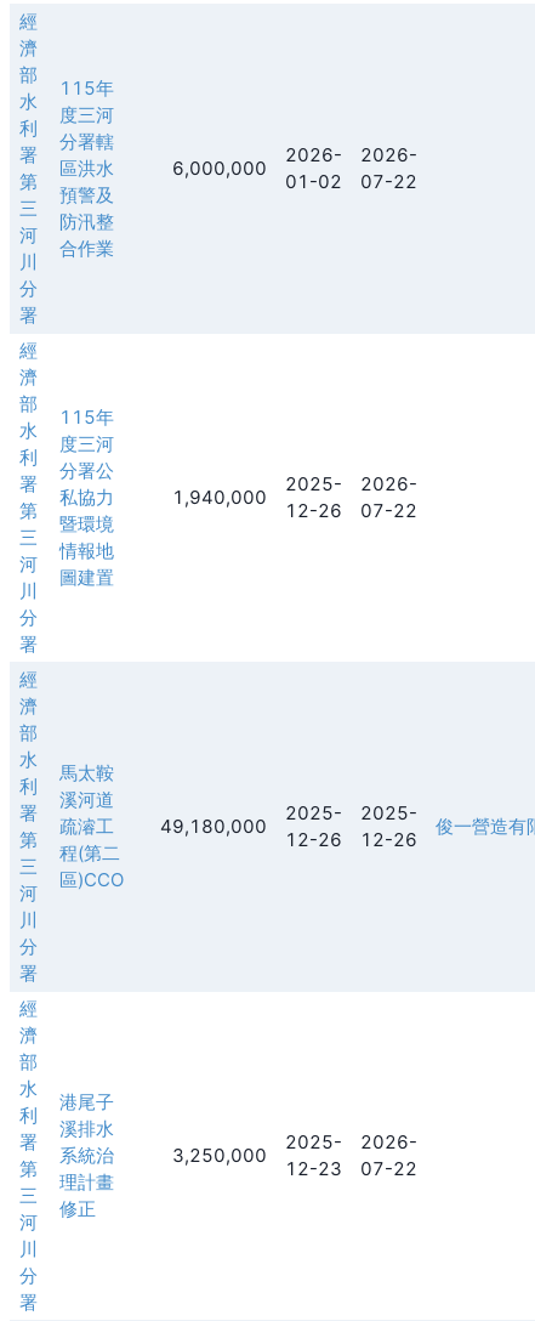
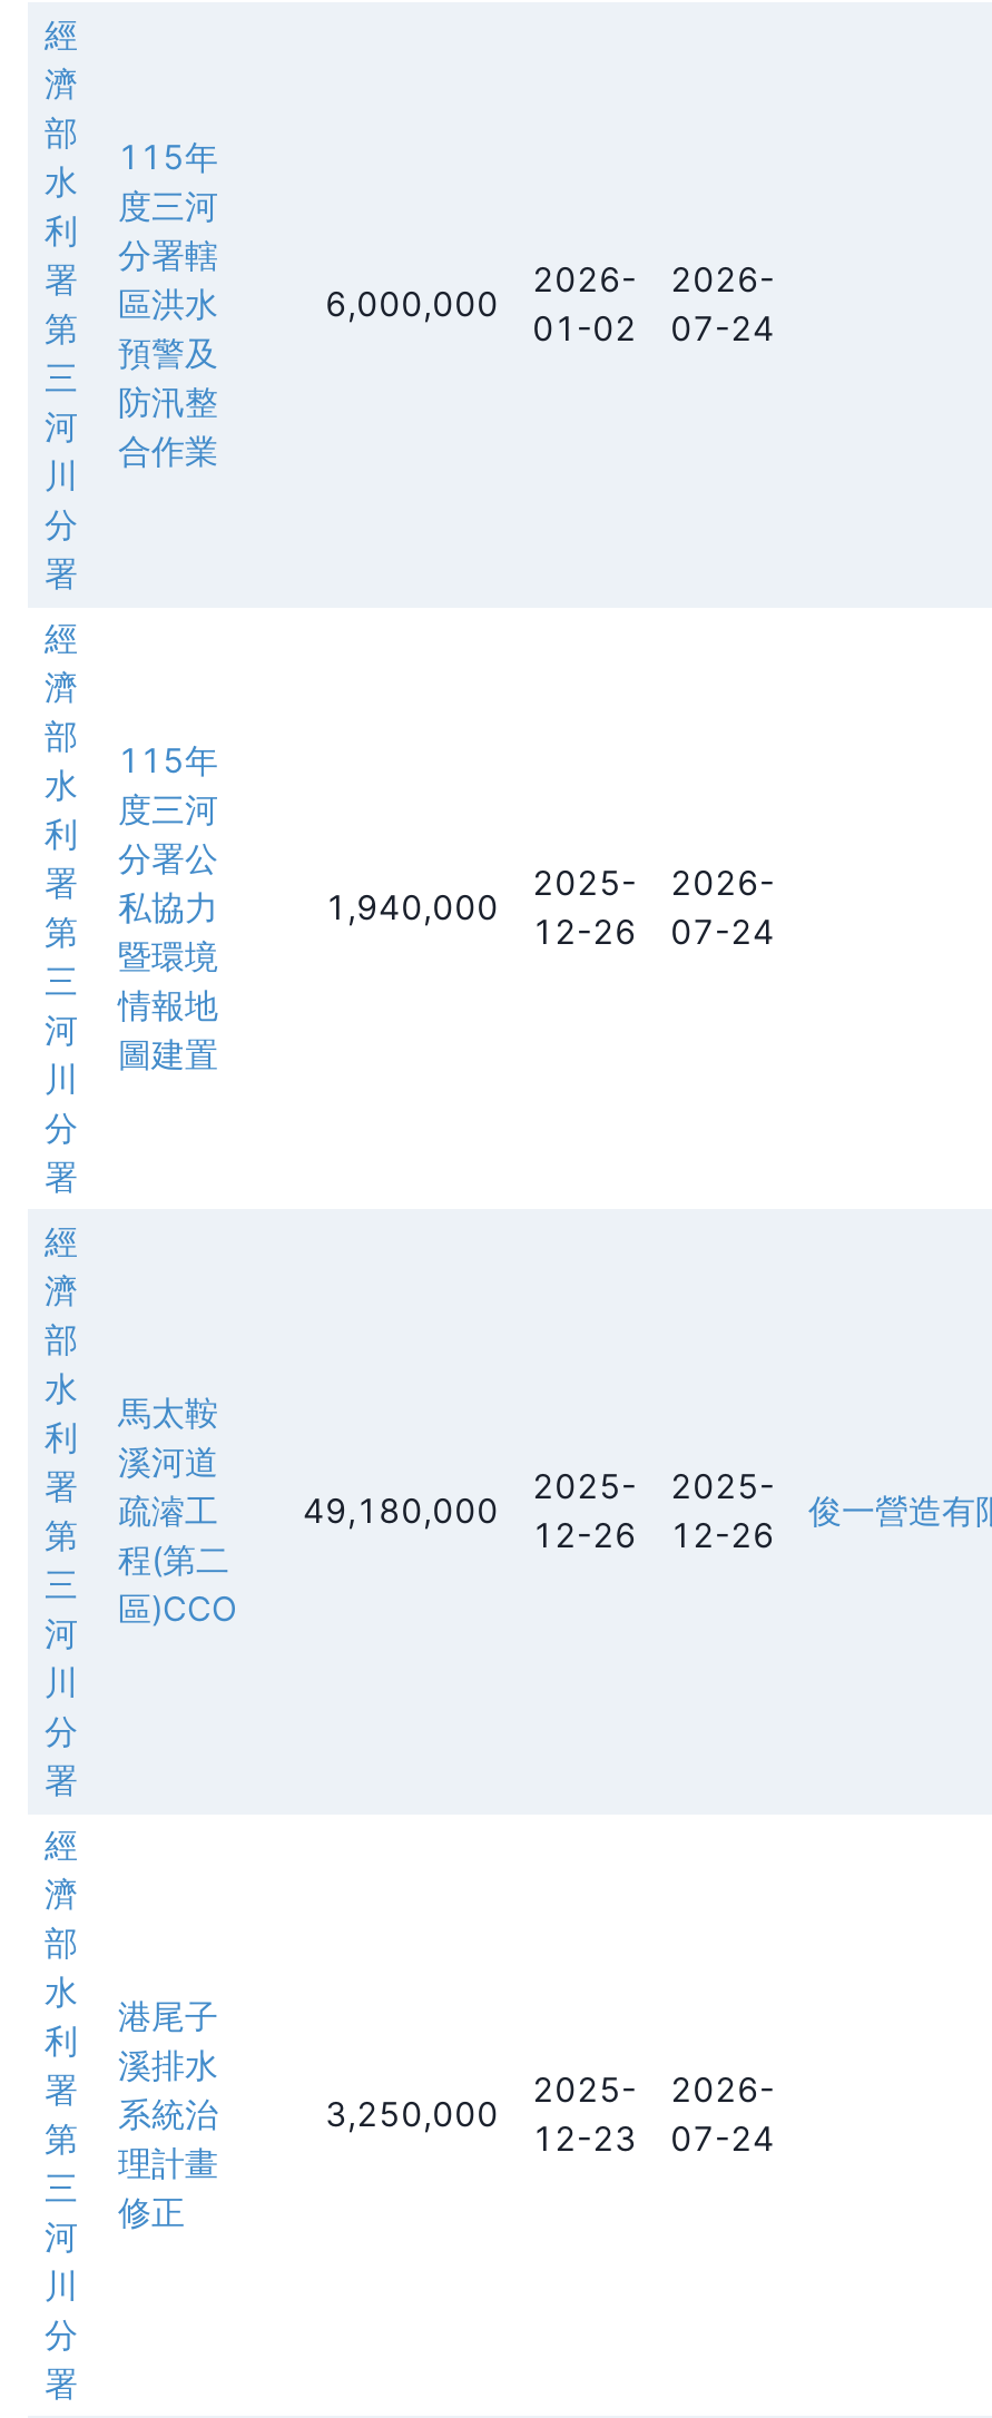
[284,170,417,193] 01-02 07-22 -> [532,307,775,350] 01-02 07-24
[284,499,417,522] 12-26 07-22 -> [532,911,775,953] 12-26 07-24
[284,1157,417,1180] 12-23 07-22 -> [532,2117,775,2160] 12-23 07-24

